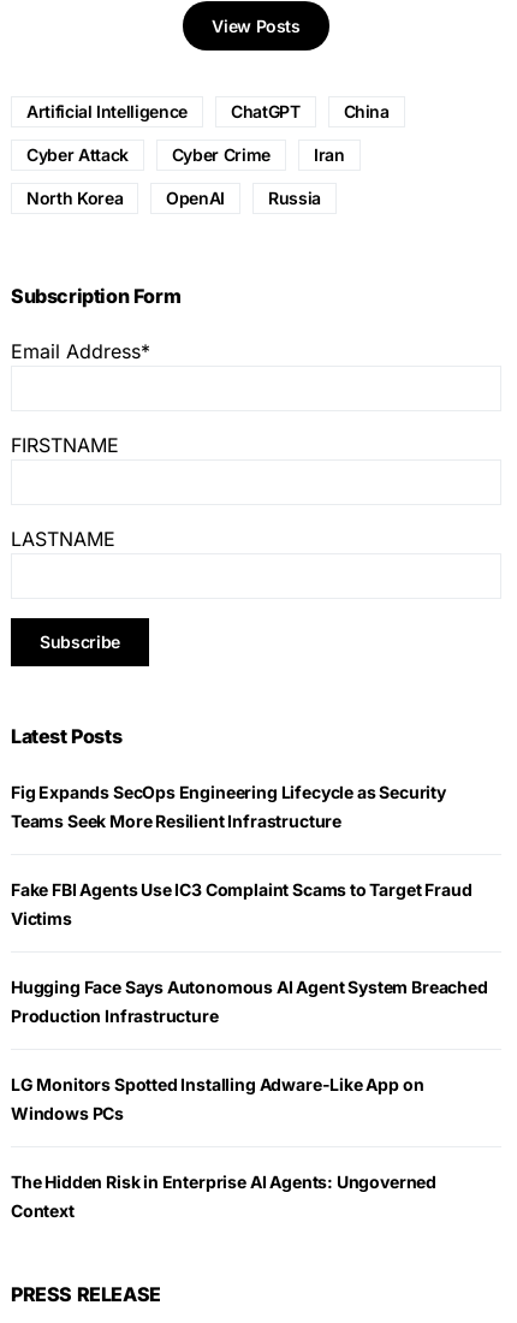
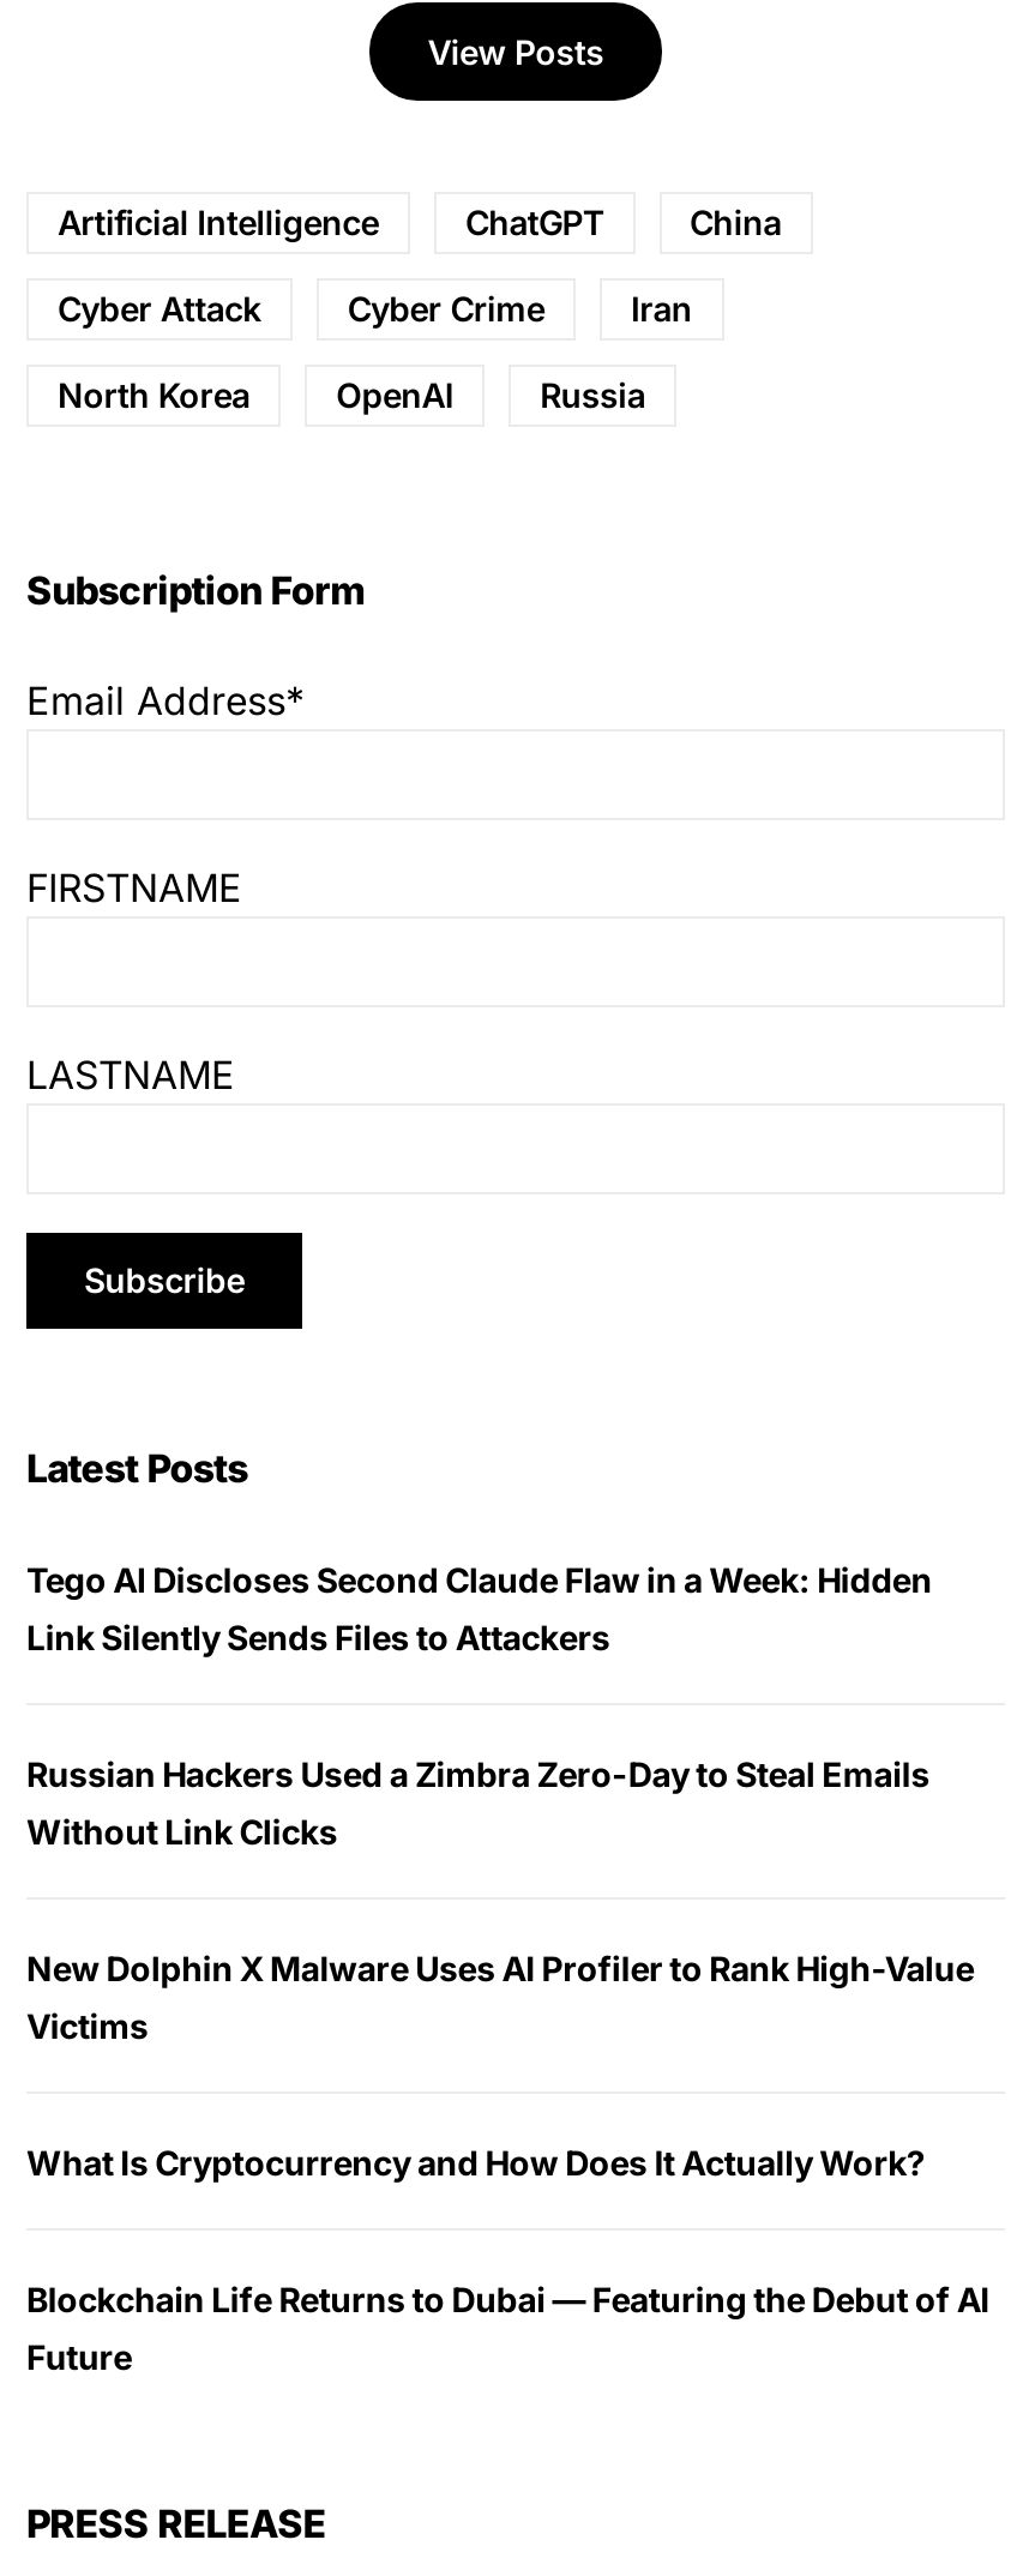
[11,781,472,899] Fig Expands SecOps Engineering Lifecycle as Security | Teams Seek More Resilient Infrastructure | Fake FBI Agents Use IC3 Complaint Scams to Target Fraud -> [26,1558,976,1988] Tego AI Discloses Second Claude Flaw in a Week: Hidden | Link Silently Sends Files to Attackers | Russian Hackers Used a Zimbra Zero-Day to Steal Emails | Without Link Clicks | New Dolphin X Malware Uses AI Profiler to Rank High-Value
moved [11,908,72,928] -> [26,2004,148,2045]: Victims
[11,976,488,1220] Hugging Face Says Autonomous AI Agent System Breached | Production Infrastructure | LG Monitors Spotted Installing Adware-Like App on | Windows PCs | The Hidden Risk in Enterprise AI Agents: Ungoverned | Context -> [26,2141,989,2376] What Is Cryptocurrency and How Does It Actually Work? | Blockchain Life Returns to Dubai — Featuring the Debut of AI | Future

